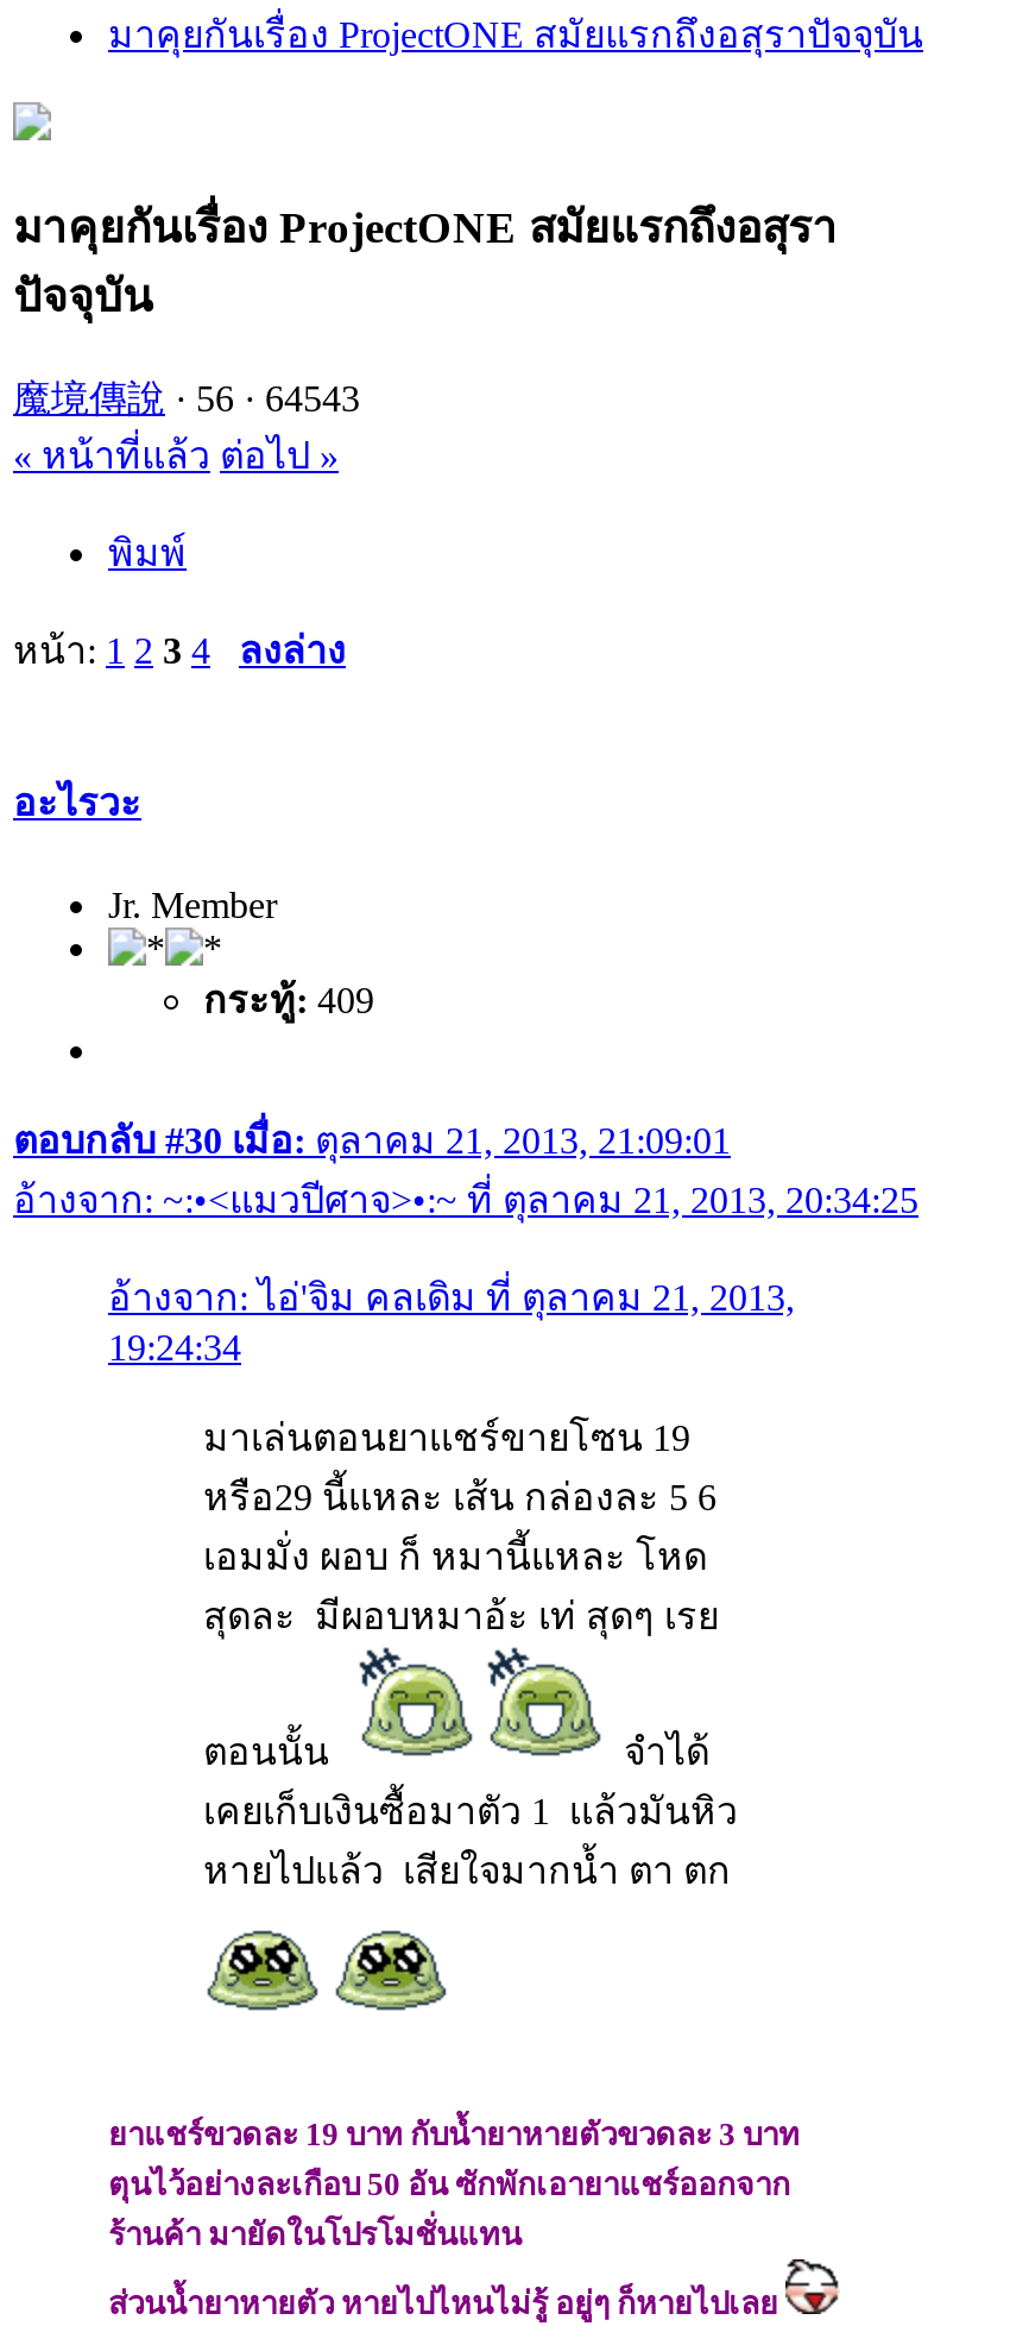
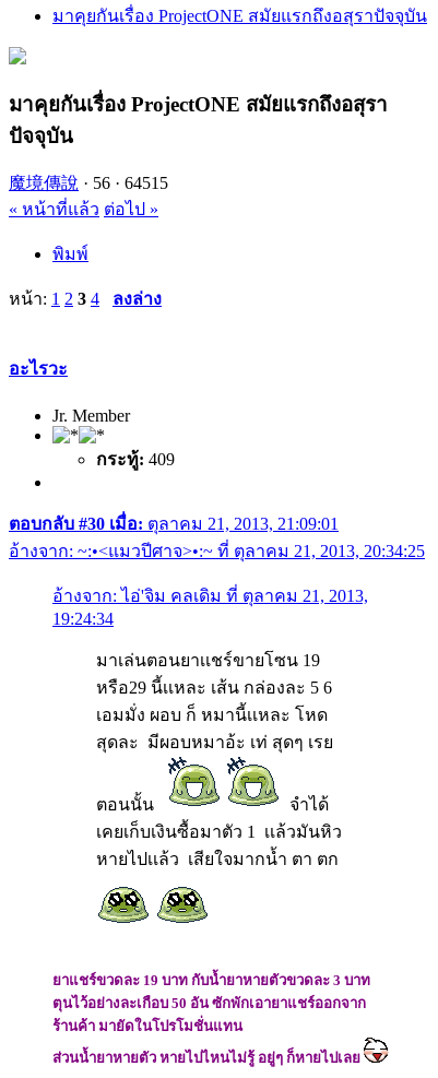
[13,378,360,419] 魔境傳說· 56 · 64543 -> [9,174,168,192] 魔境傳說· 56 · 64515

